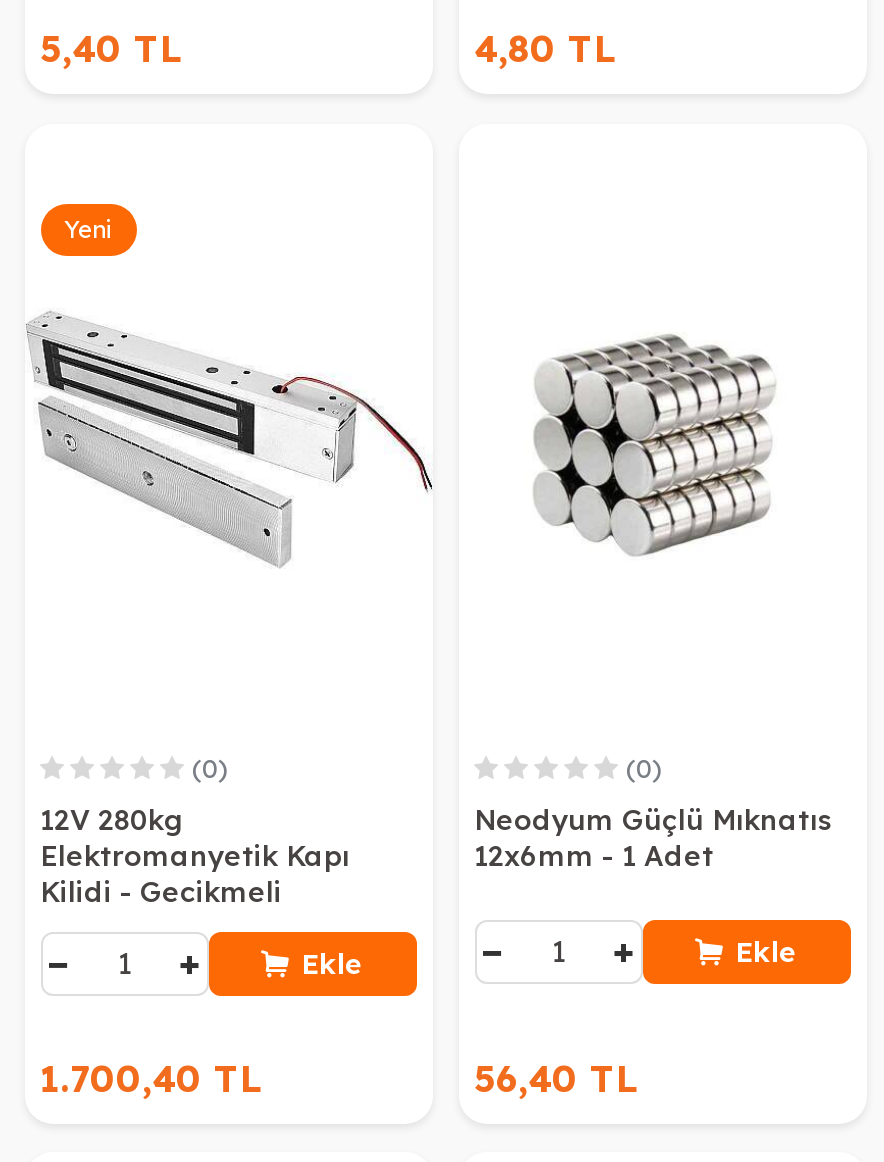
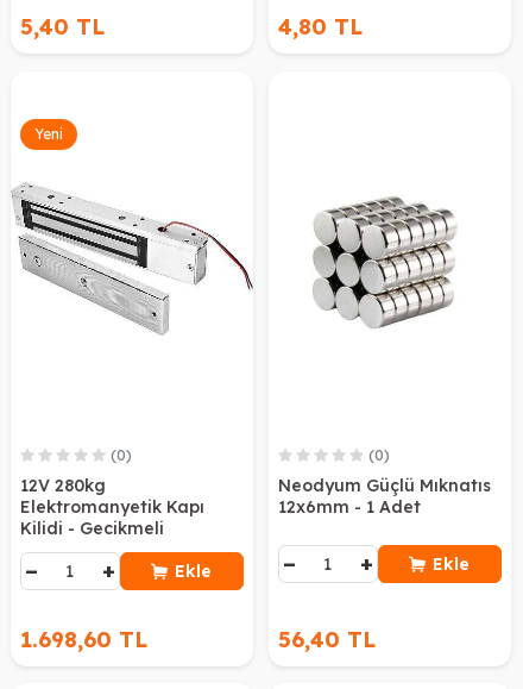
[40,1055,262,1101] 1.700,40 TL -> [20,626,147,653] 1.698,60 TL

